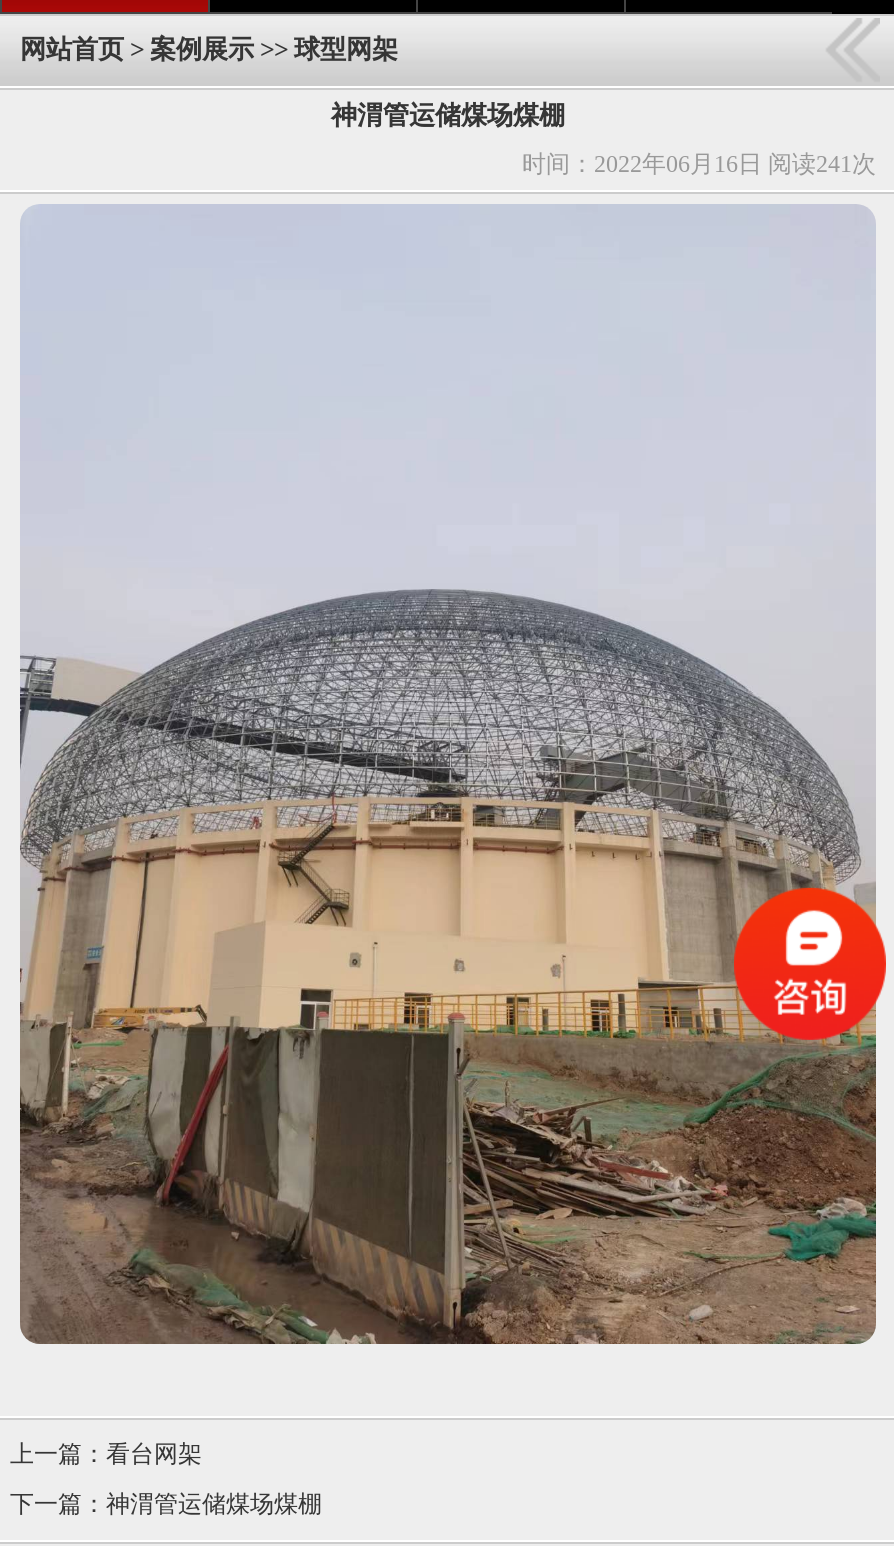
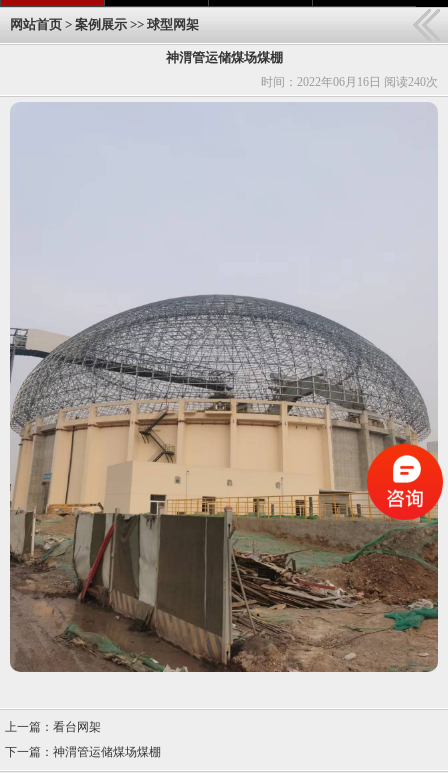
[522,150,876,178] 时间：2022年06月16日 阅读241次 -> [261,75,438,89] 时间：2022年06月16日 阅读240次

